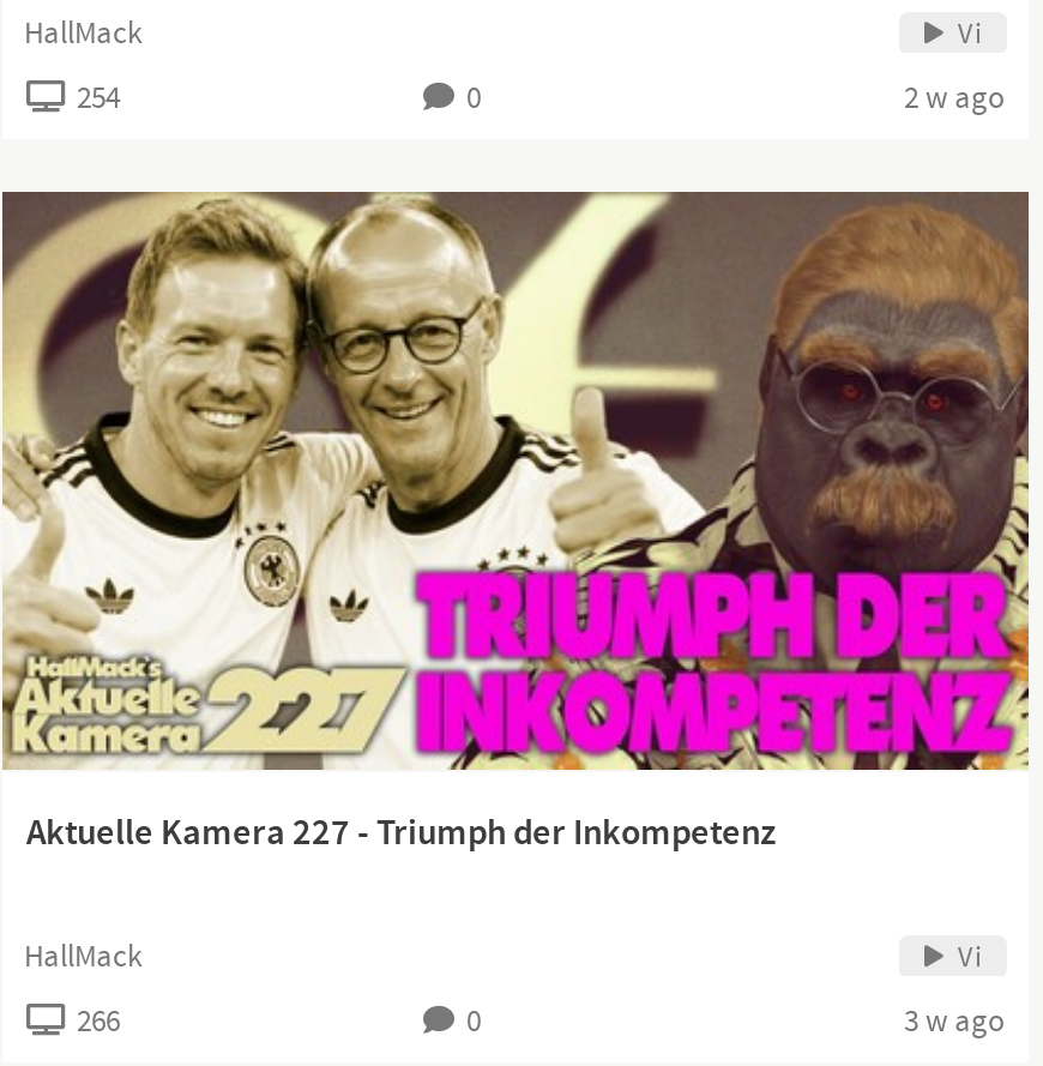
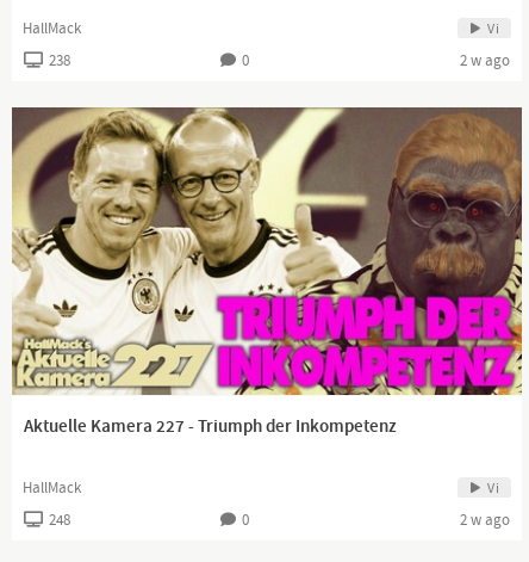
[77,79,120,117] 254 -> [49,51,70,70] 238
[77,1002,120,1040] 266 -> [49,510,70,530] 248
[904,1002,1005,1040] 3 w ago -> [460,510,510,530] 2 w ago

